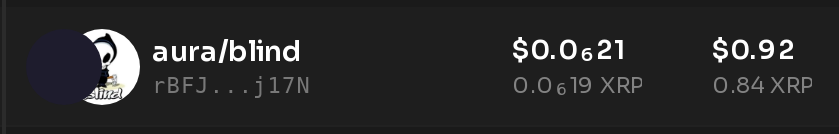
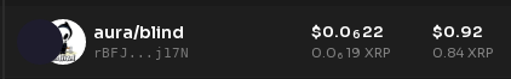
[512,34,626,68] $0.0 6 21 -> [311,22,384,42] $0.0 6 22

